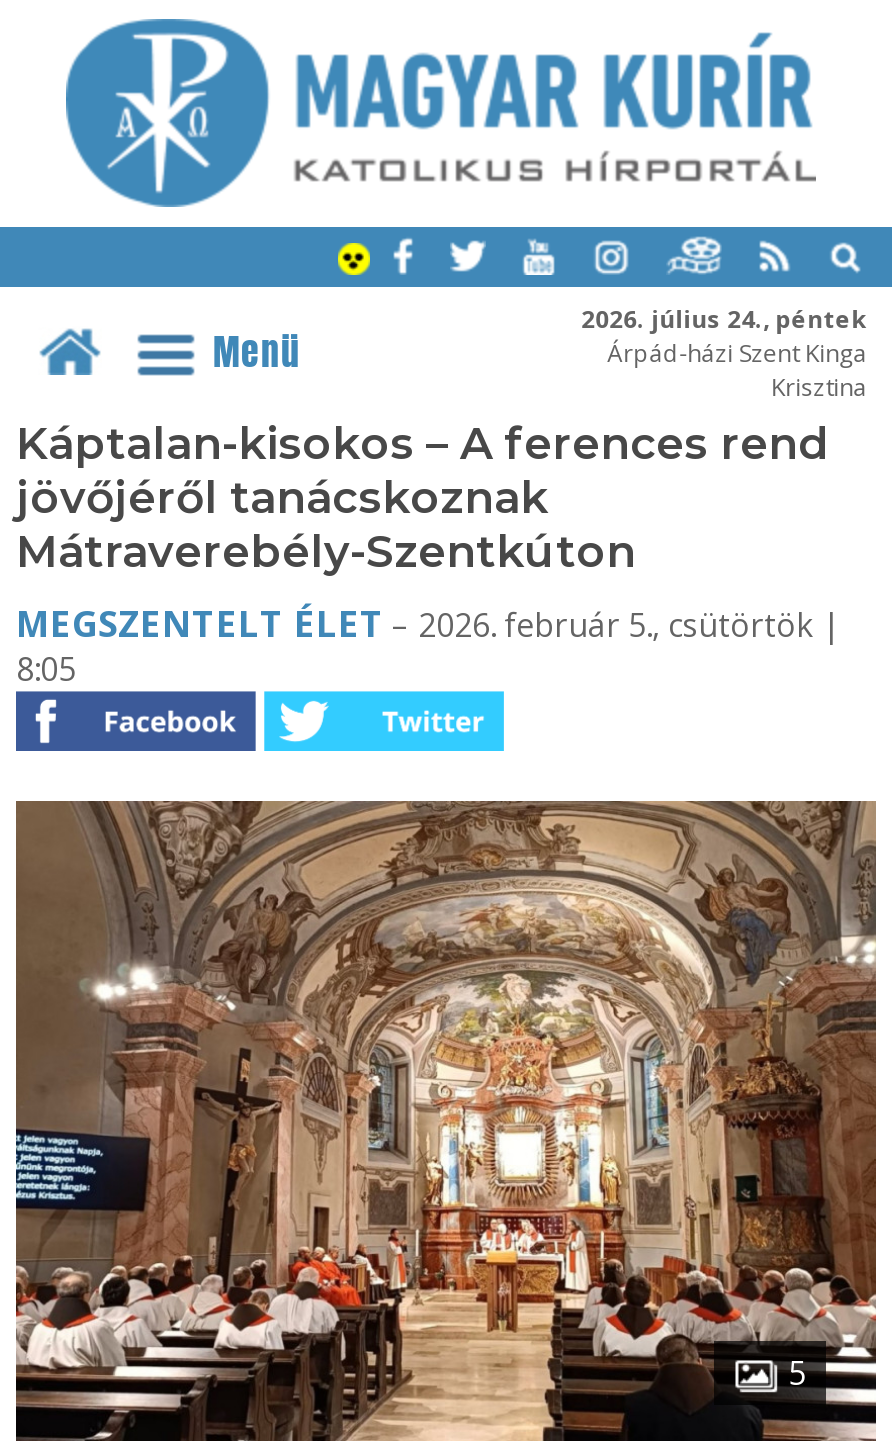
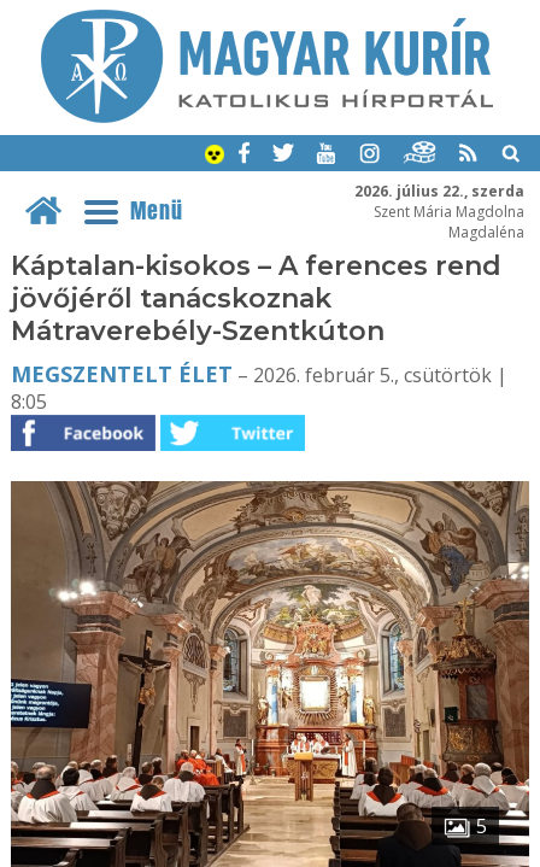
[581,301,867,403] 2026. július 24., péntek | Árpád-házi Szent Kinga | Krisztina -> [354,180,524,241] 2026. július 22., szerda | Szent Mária Magdolna | Magdaléna

